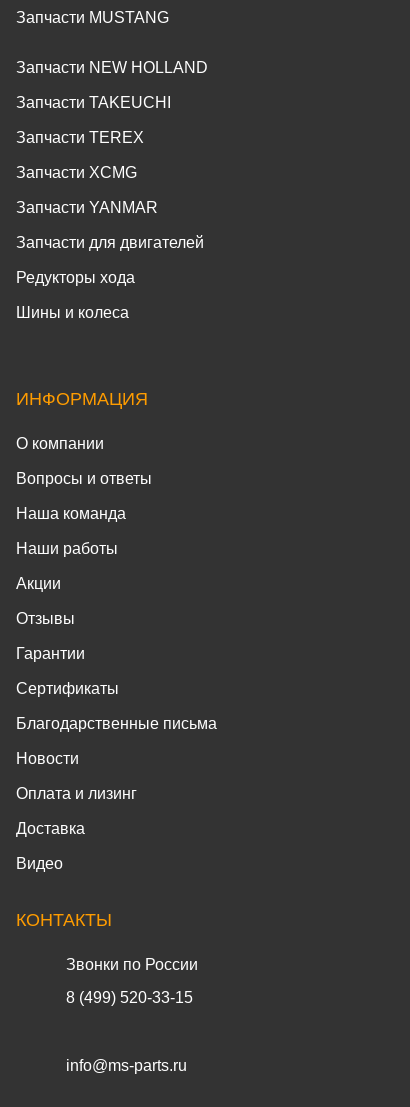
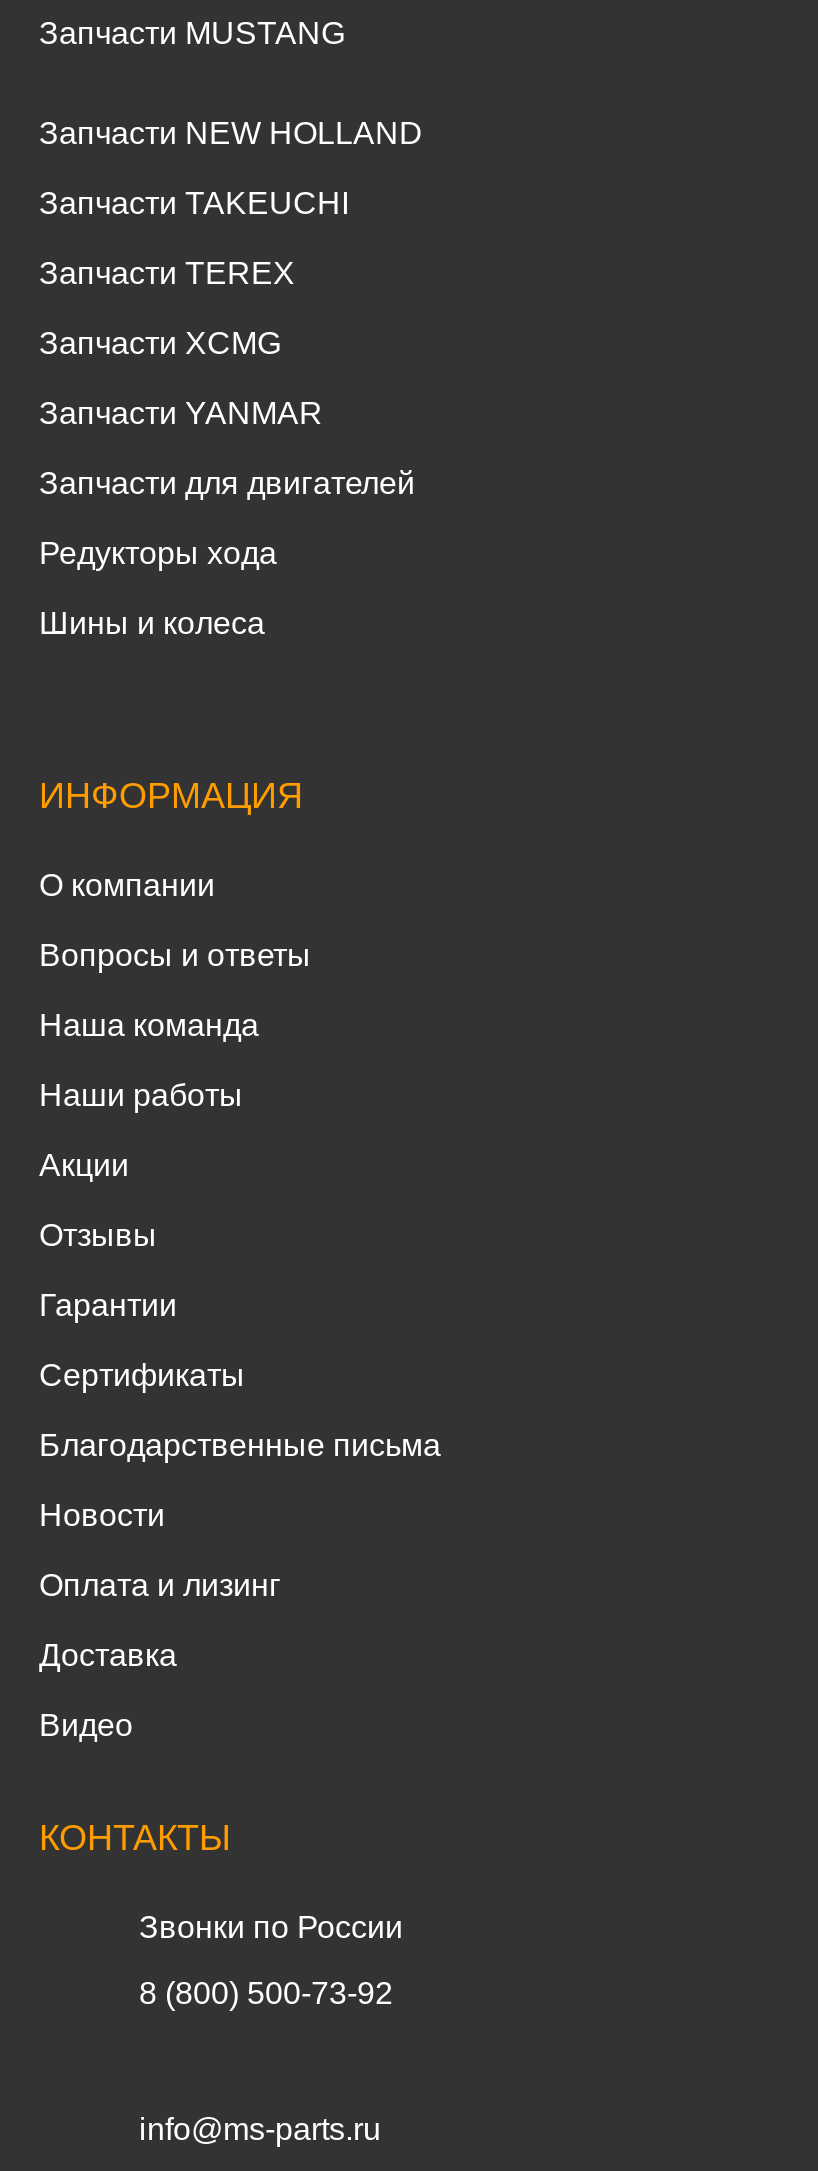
[66,989,193,1006] 8 (499) 520-33-15 -> [139,1977,393,2011] 8 (800) 500-73-92

